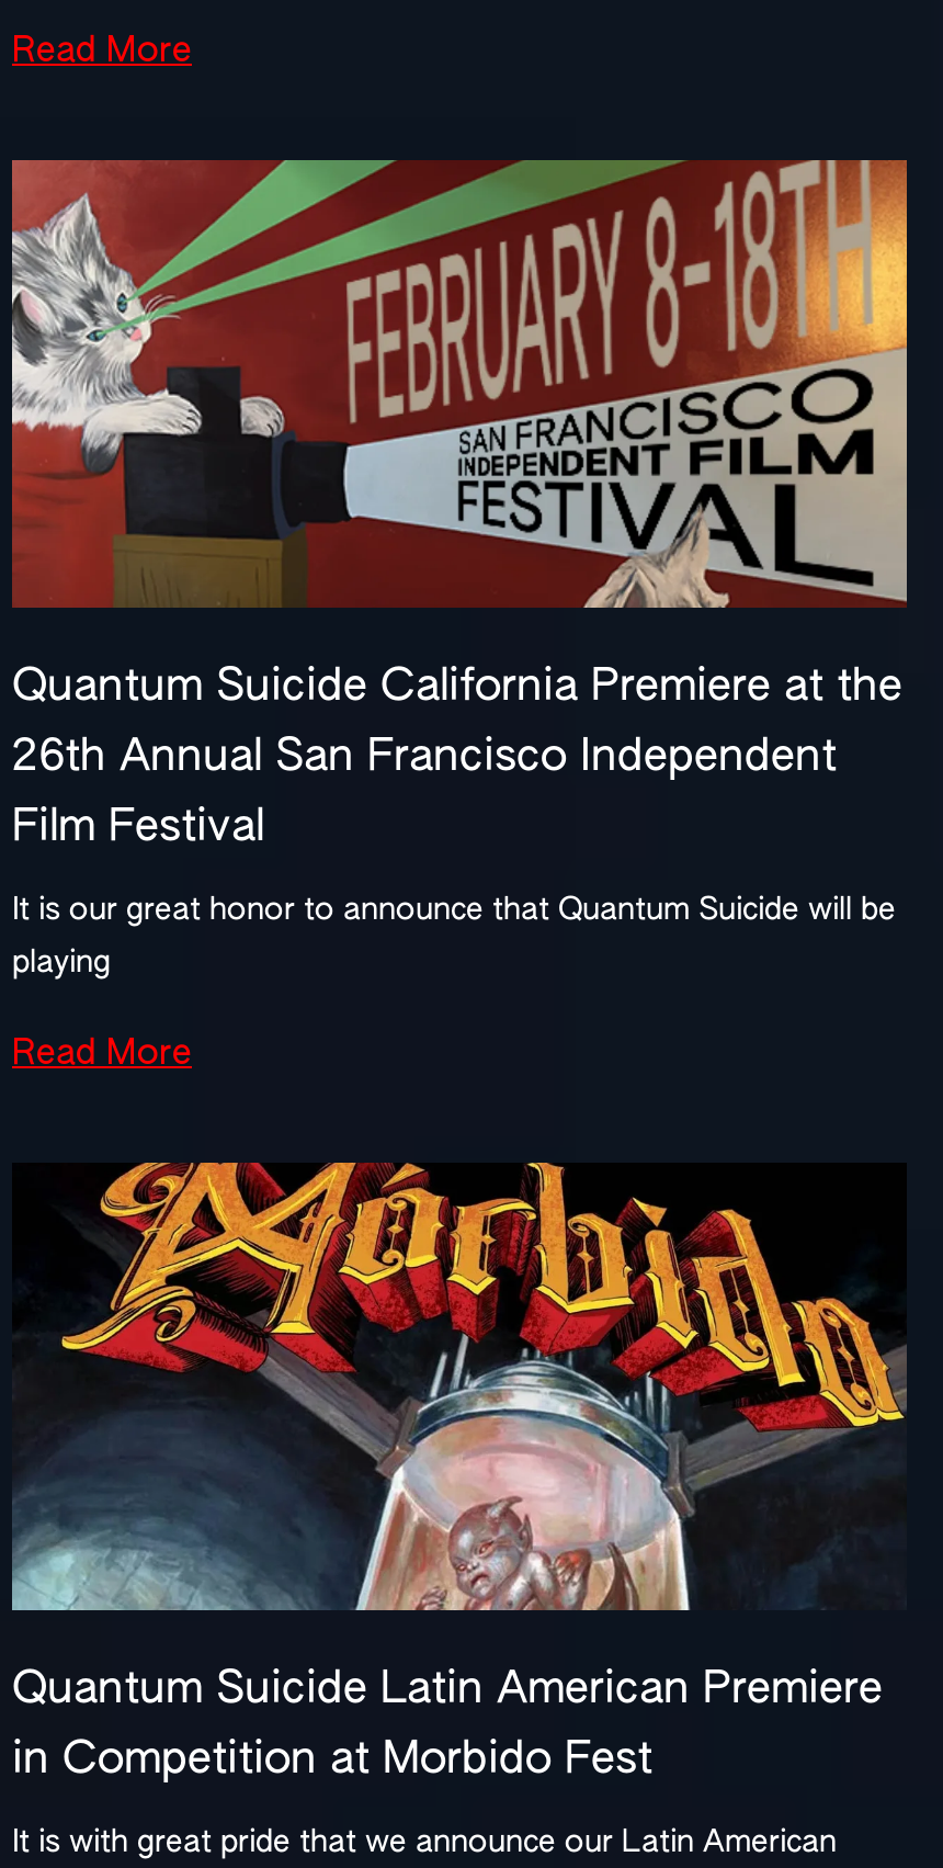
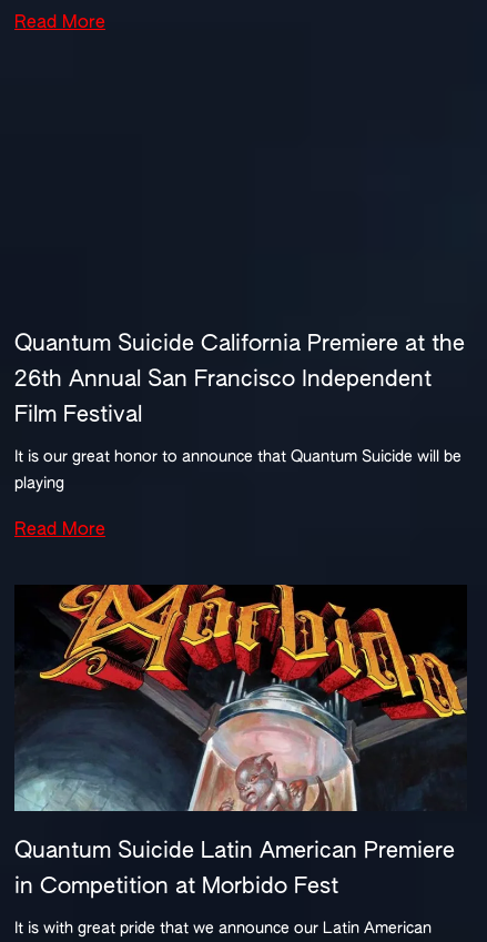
[10,158,909,610] [image] -> none

